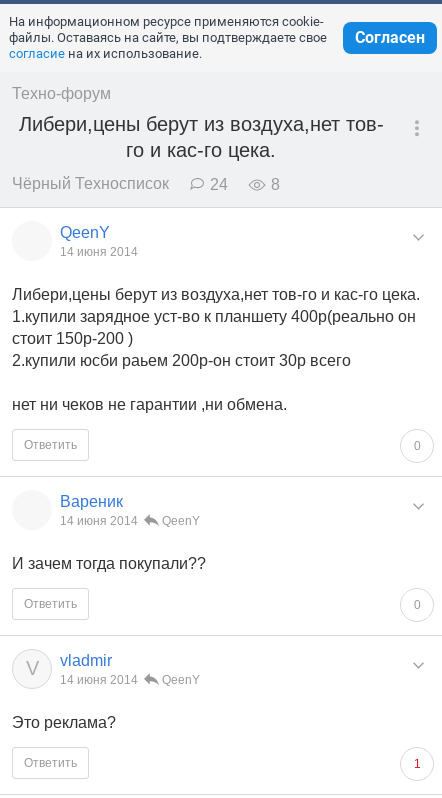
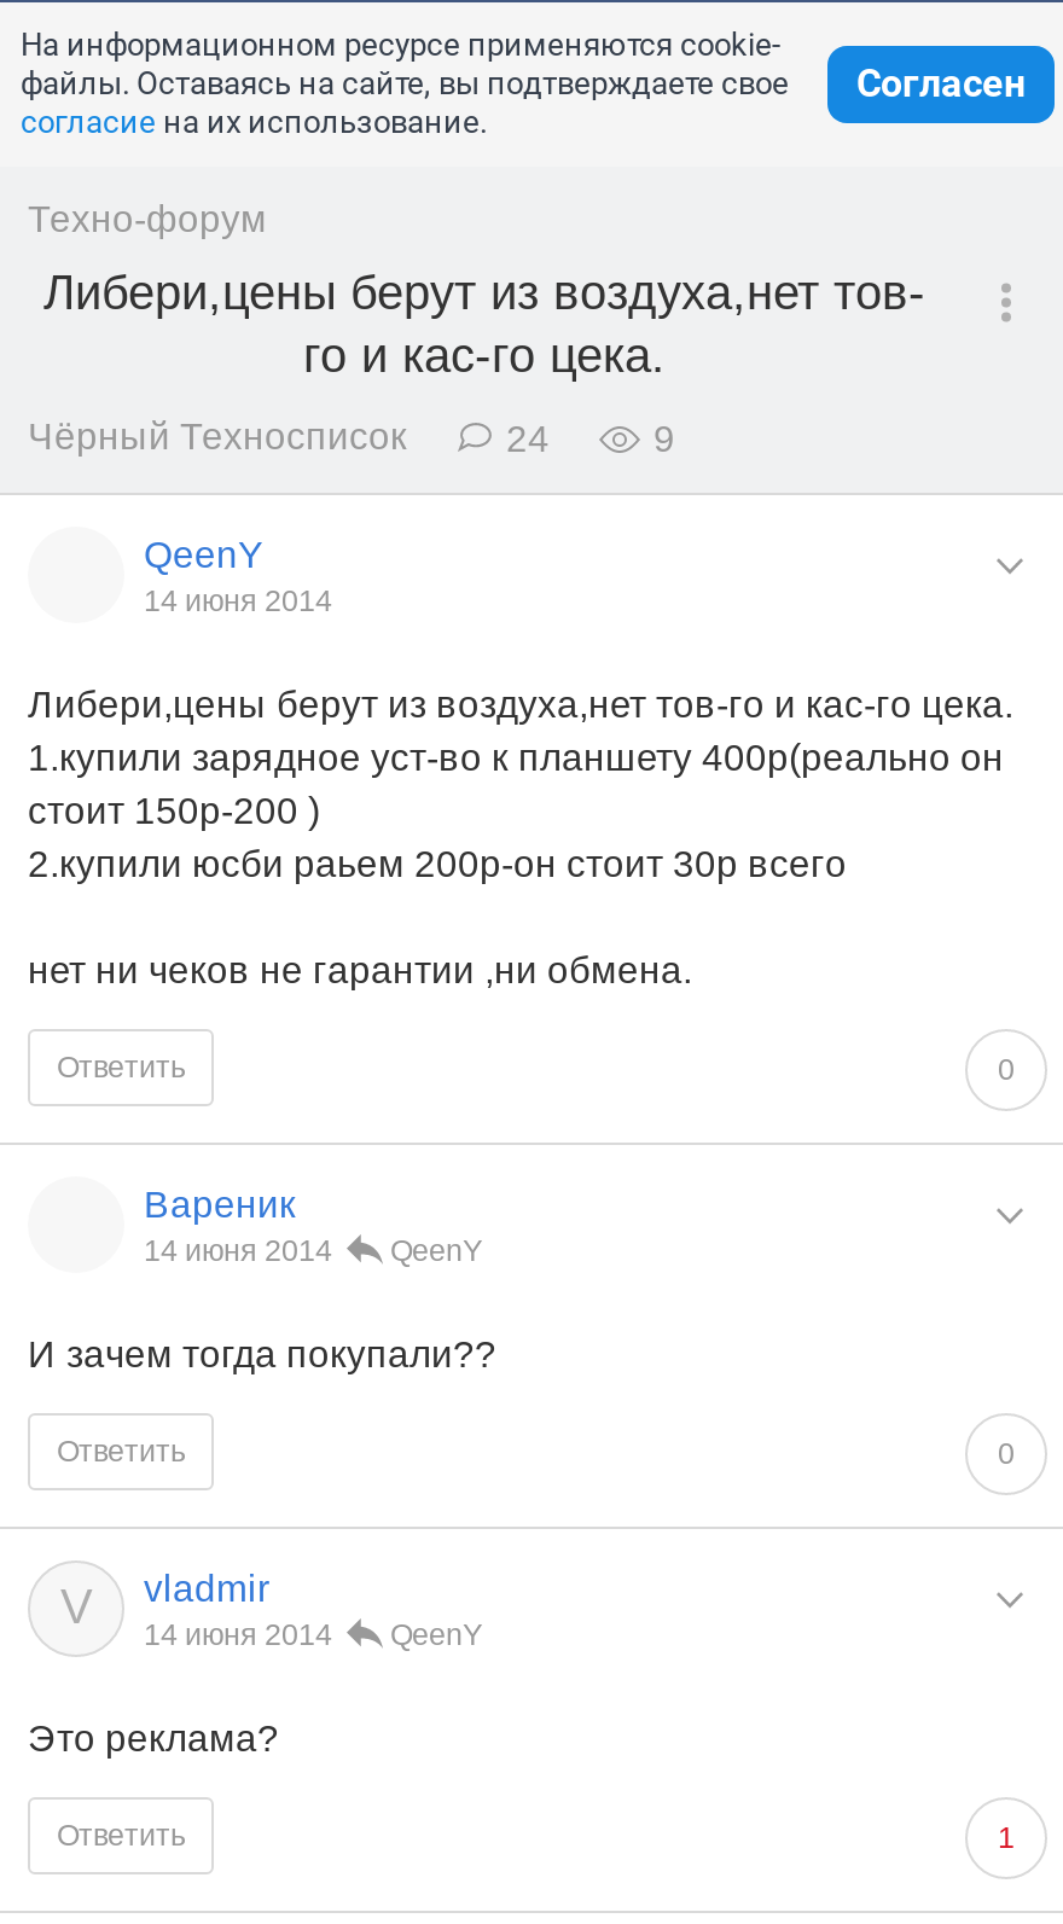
[271,176,280,193] 8 -> [654,417,675,458] 9

